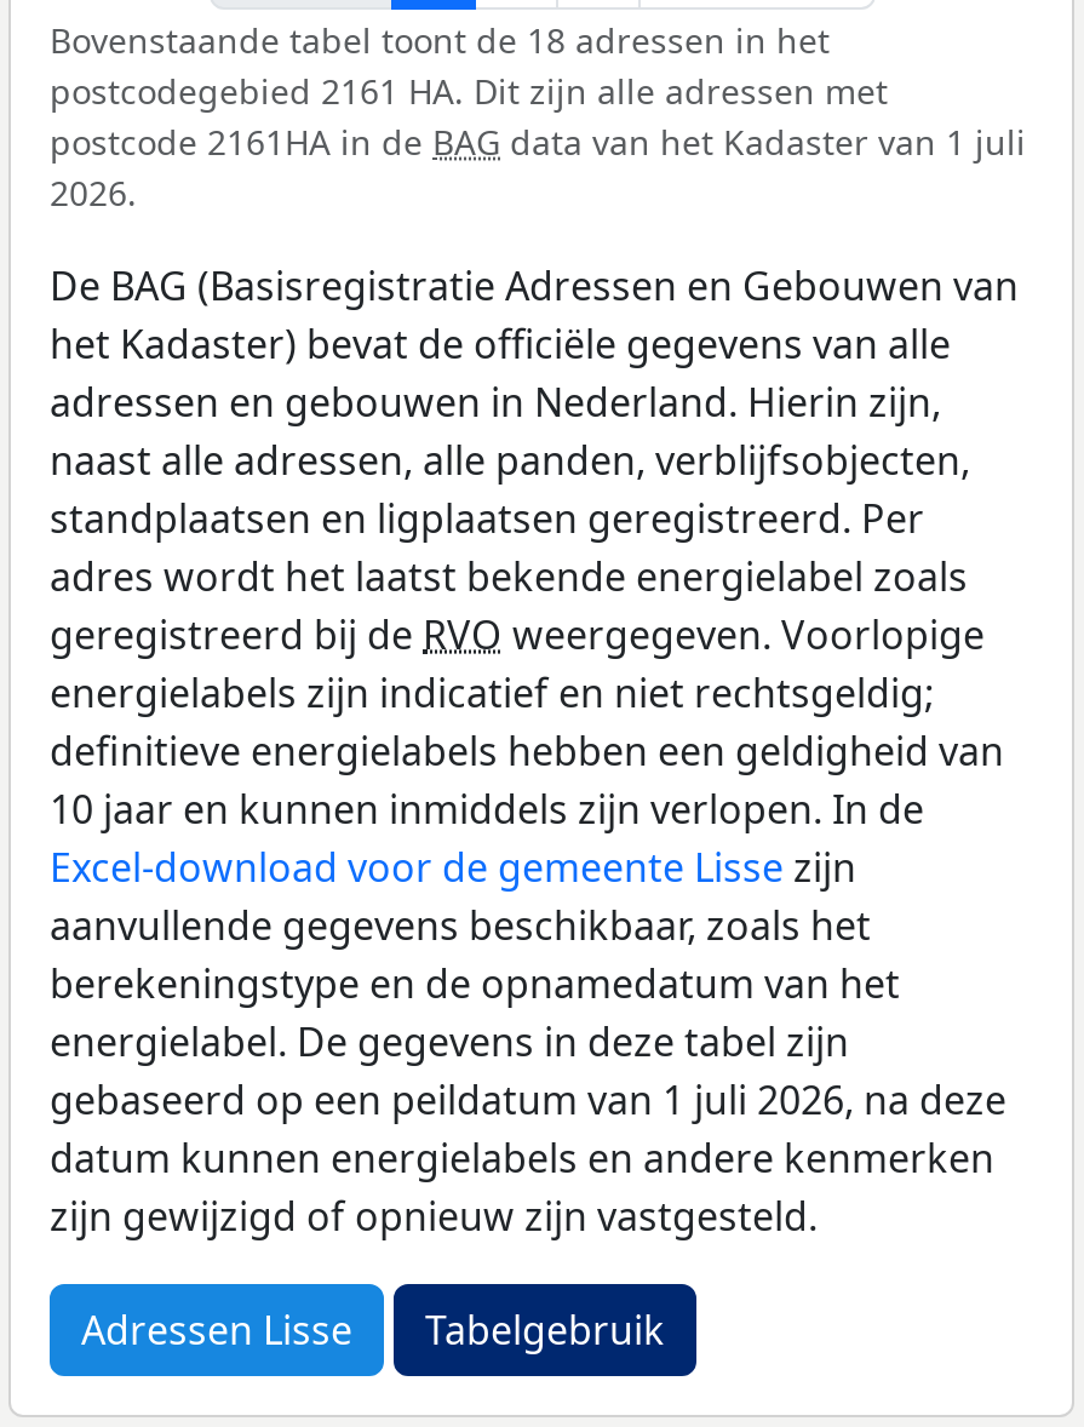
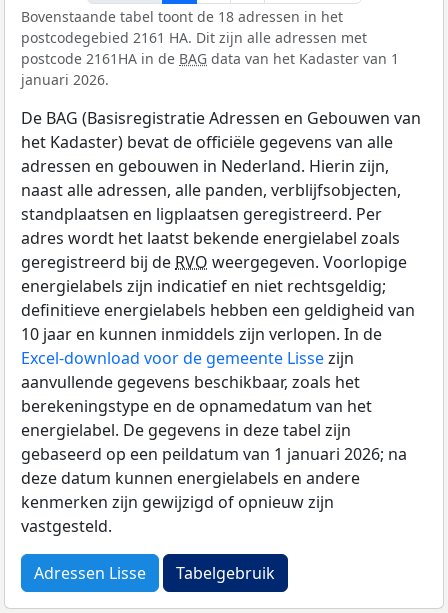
[50,118,1026,215] postcode 2161HA in de BAG data van het Kadaster van 1 juli | 2026. -> [21,49,399,89] postcode 2161HA in de BAG data van het Kadaster van 1 | januari 2026.
[50,1073,1006,1242] gebaseerd op een peildatum van 1 juli 2026, na deze | datum kunnen energielabels en andere kenmerken | zijn gewijzigd of opnieuw zijn vastgesteld. -> [21,443,407,537] gebaseerd op een peildatum van 1 januari 2026; na | deze datum kunnen energielabels en andere | kenmerken zijn gewijzigd of opnieuw zijn | vastgesteld.

